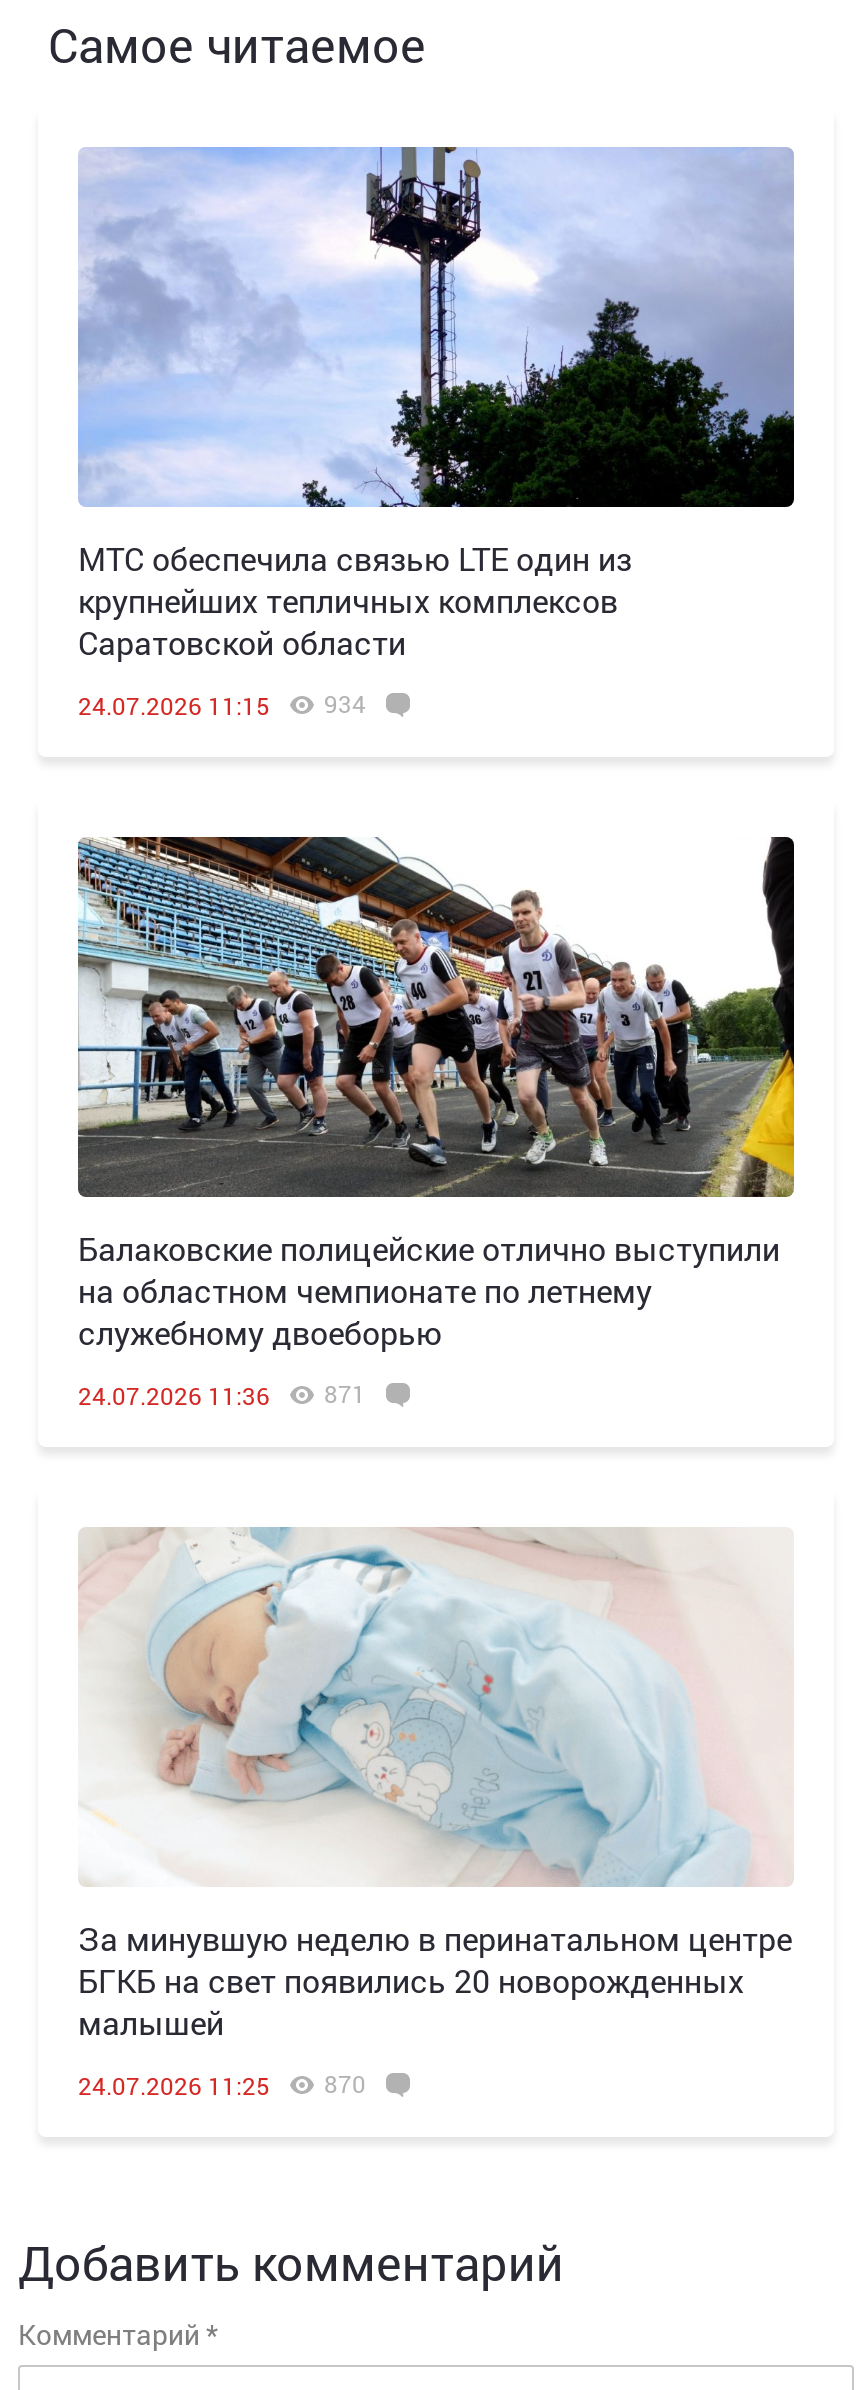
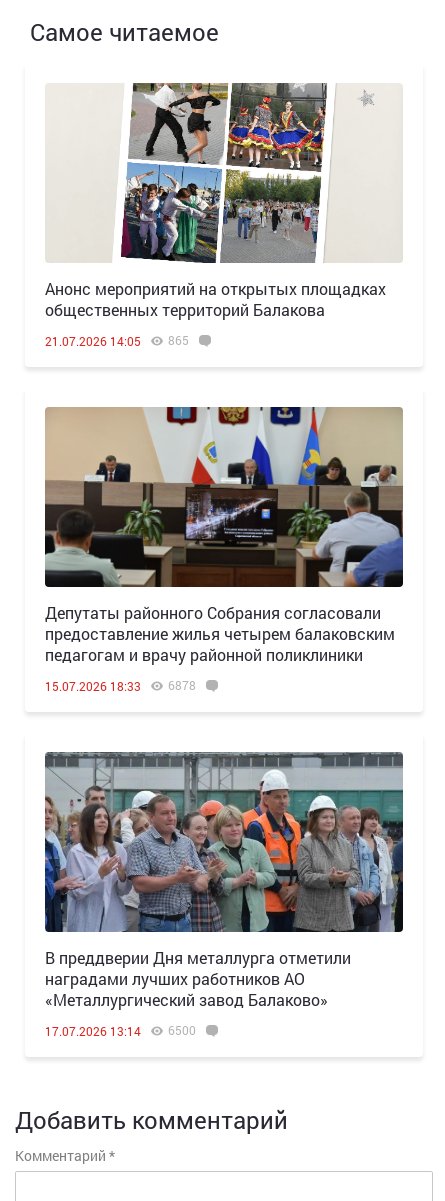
[78,145,796,664] [image] | МТС обеспечила связью LTE один из | крупнейших тепличных комплексов | Саратовской области -> [45,82,403,320] [image] | Анонс мероприятий на открытых площадках | общественных территорий Балакова
[78,688,366,722] 24.07.2026 11:15 | 934 -> [45,332,189,349] 21.07.2026 14:05 | 865
[78,835,796,1354] [image] | Балаковские полицейские отлично выступили | на областном чемпионате по летнему | служебному двоеборью -> [44,406,404,665] [image] | Депутаты районного Собрания согласовали | предоставление жилья четырем балаковским | педагогам и врачу районной поликлиники
[78,1378,366,1412] 24.07.2026 11:36 | 871 -> [45,677,196,694] 15.07.2026 18:33 | 6878
[78,1527,794,2044] [image] | За минувшую неделю в перинатальном центре | БГКБ на свет появились 20 новорожденных | малышей -> [44,751,404,1010] [image] | В преддверии Дня металлурга отметили | наградами лучших работников АО | «Металлургический завод Балаково»
[78,2068,366,2102] 24.07.2026 11:25 | 870 -> [45,1022,196,1039] 17.07.2026 13:14 | 6500

